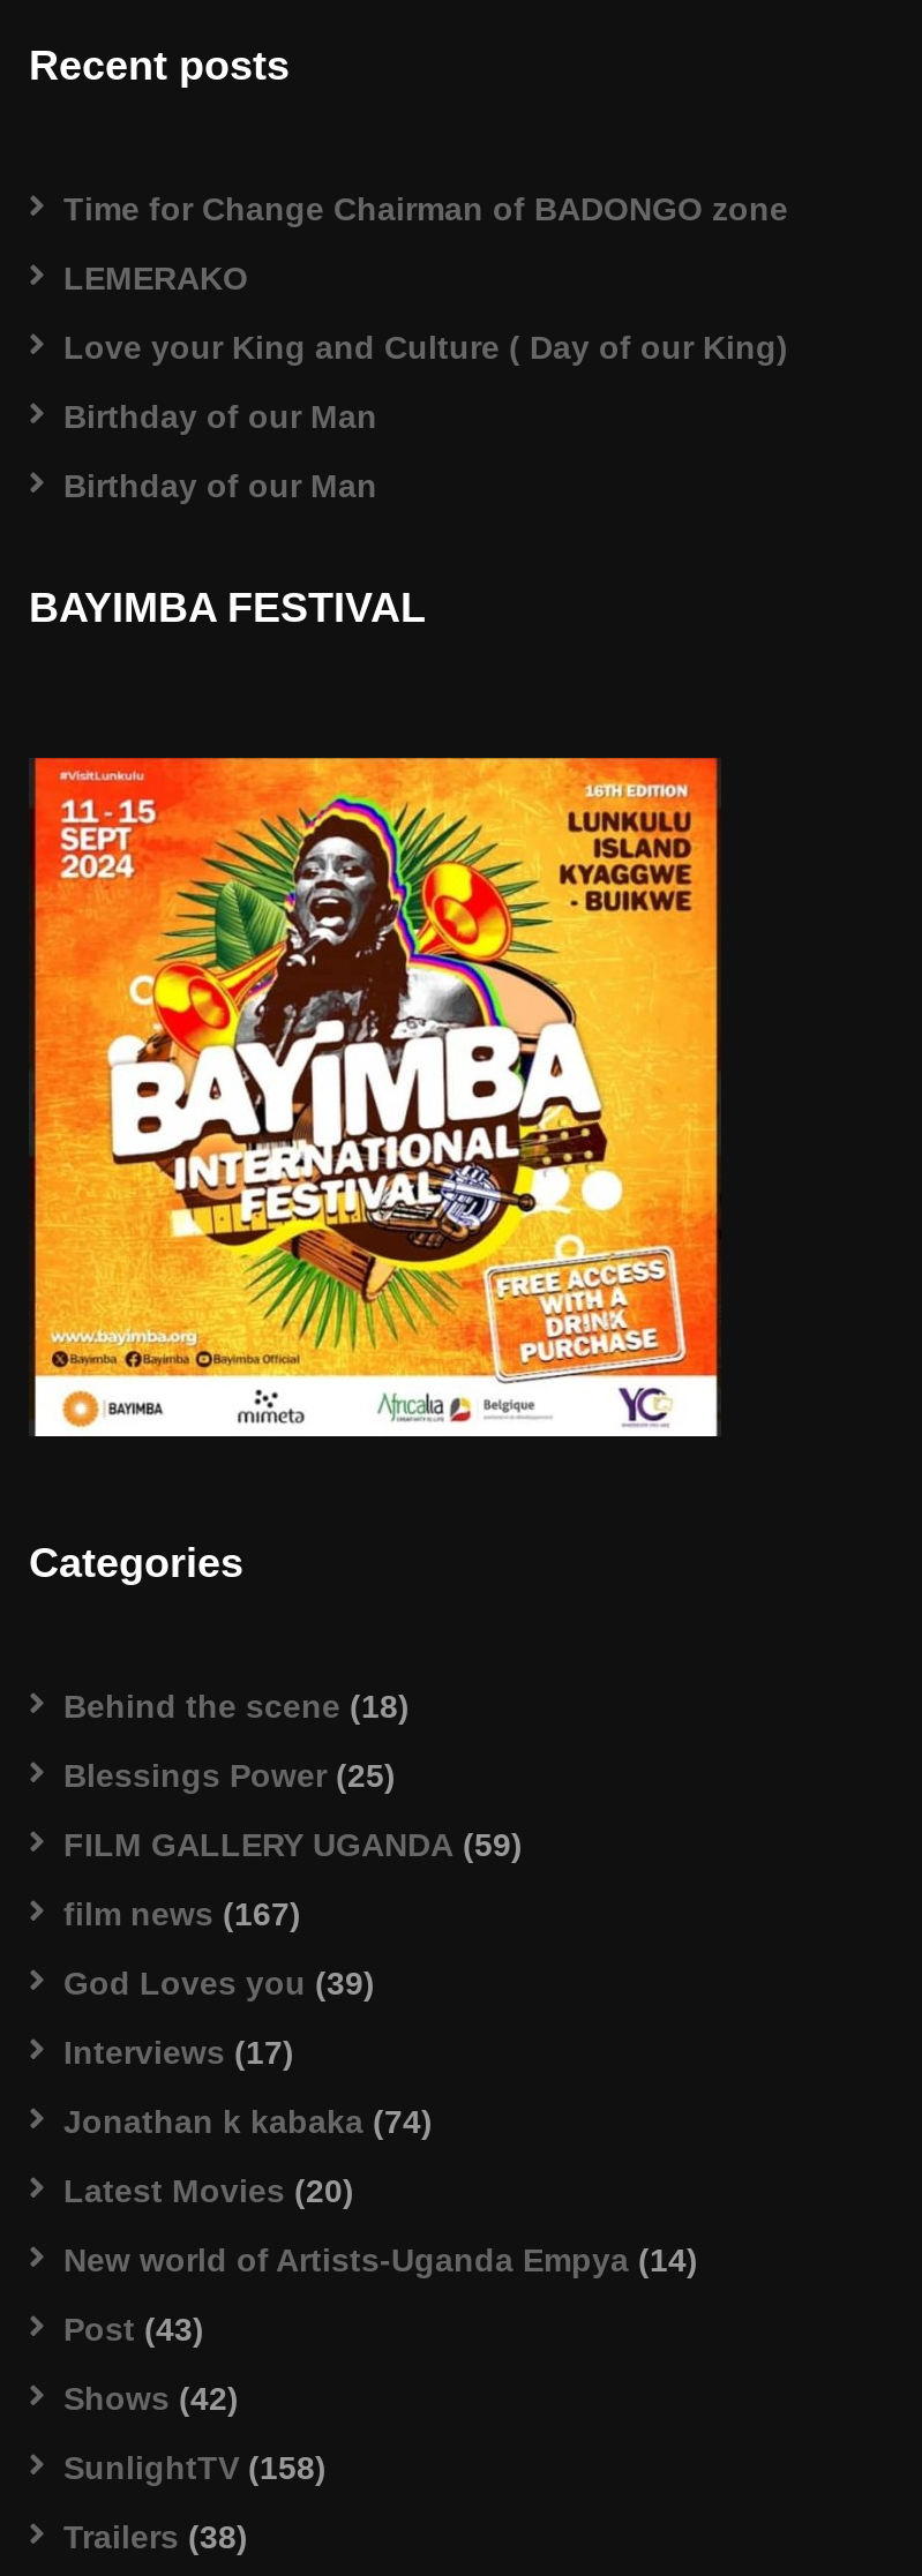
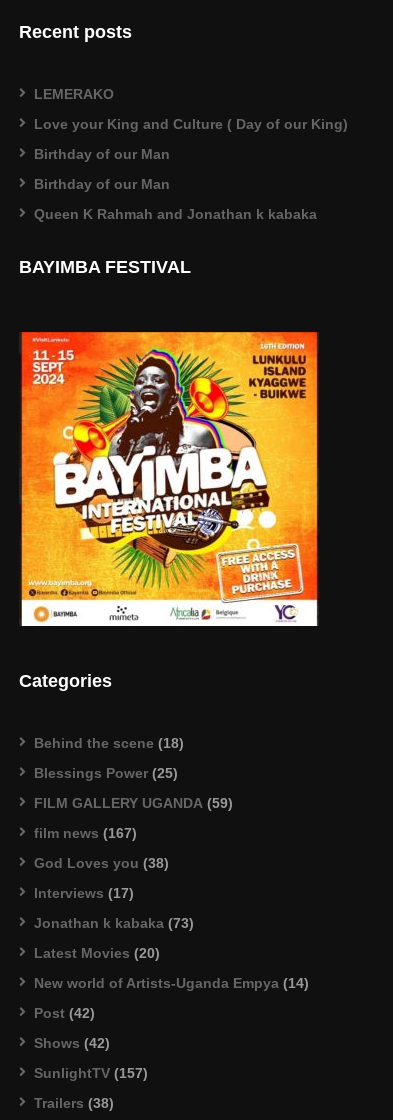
[63,189,788,226] Time for Change Chairman of BADONGO zone -> none
moved [63,259,788,503] -> [34,86,348,192]: LEMERAKO | Love your King and Culture ( Day of our King) | Birthday of our Man | Birthday of our Man
none -> [34,206,317,222] Queen K Rahmah and Jonathan k kabaka
[63,1964,375,2001] God Loves you (39) -> [34,855,169,871] God Loves you (38)
[63,2102,433,2139] Jonathan k kabaka (74) -> [34,915,194,931] Jonathan k kabaka (73)
[63,2310,204,2347] Post (43) -> [34,1005,95,1021] Post (42)
[63,2448,327,2485] SunlightTV (158) -> [34,1065,148,1081] SunlightTV (157)

